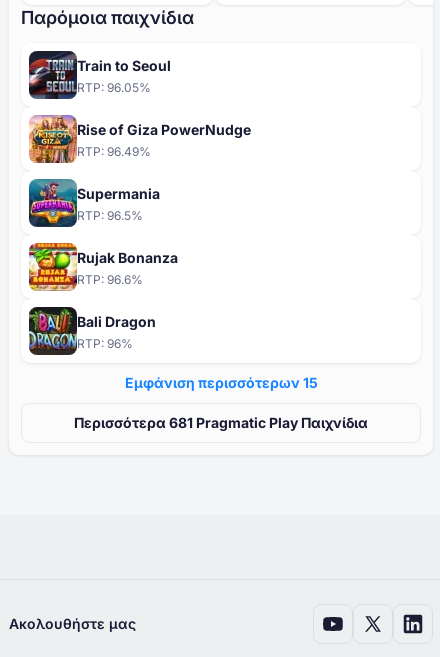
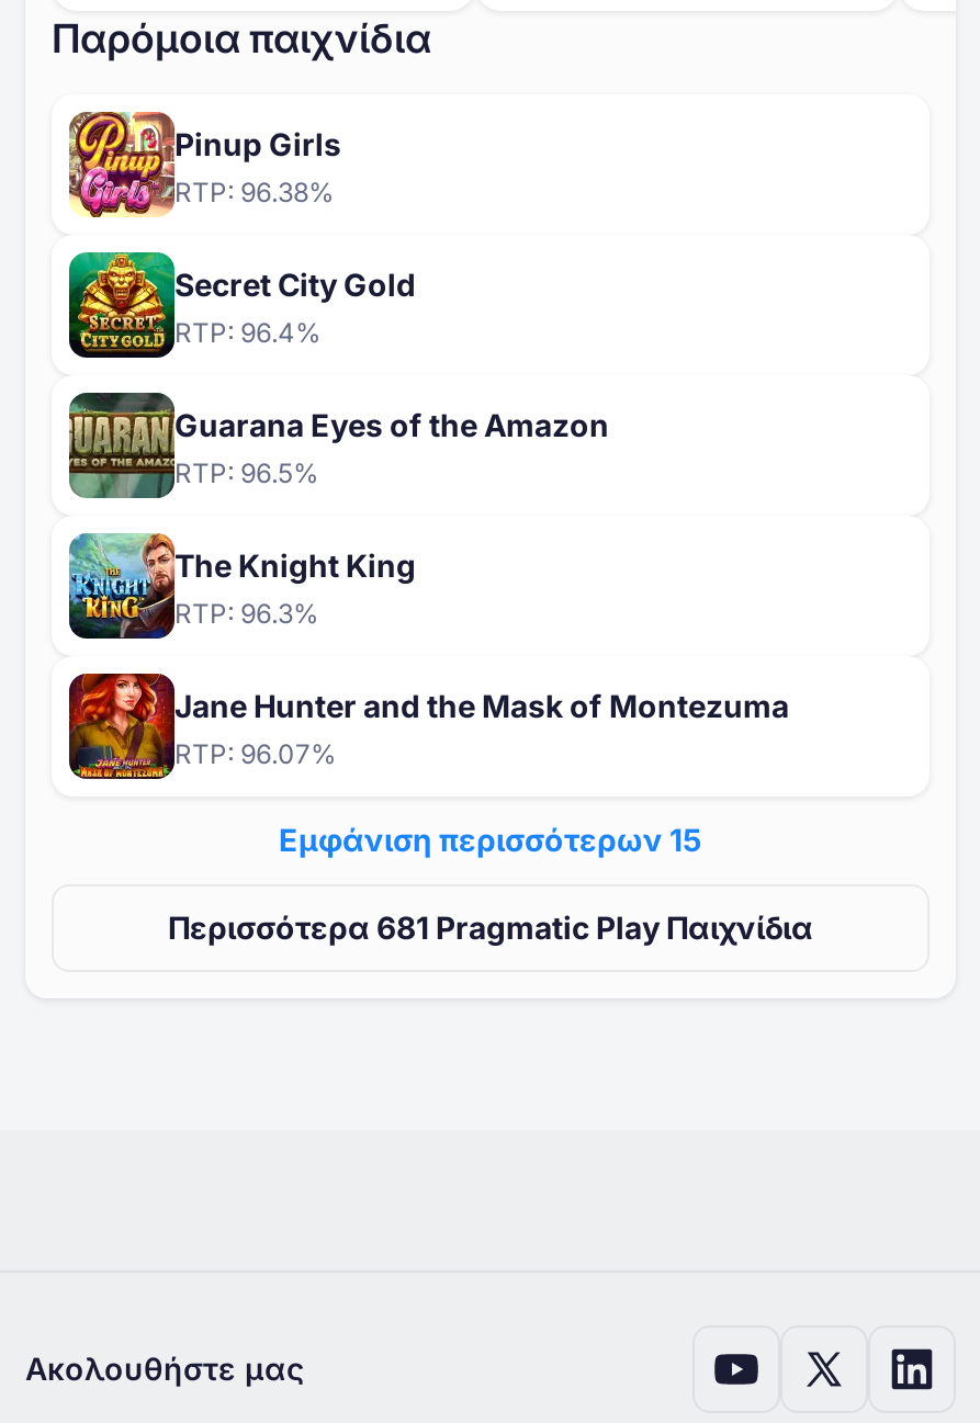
[28,50,171,100] [image] | Train to Seoul | RTP: 96.05% -> [67,110,341,219] [image] | Pinup Girls | RTP: 96.38%
[28,114,251,164] [image] | Rise of Giza PowerNudge | RTP: 96.49% -> [67,250,416,360] [image] | Secret City Gold | RTP: 96.4%
[28,178,160,228] [image] | Supermania -> [67,391,609,500] [image] | Guarana Eyes of the Amazon
[28,242,178,292] [image] | Rujak Bonanza | RTP: 96.6% -> [67,531,416,641] [image] | The Knight King | RTP: 96.3%
[28,306,156,355] [image] | Bali Dragon | RTP: 96% -> [67,671,789,779] [image] | Jane Hunter and the Mask of Montezuma | RTP: 96.07%

